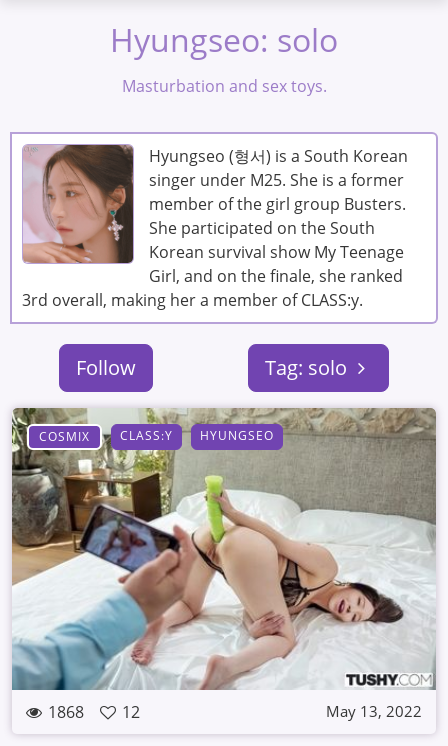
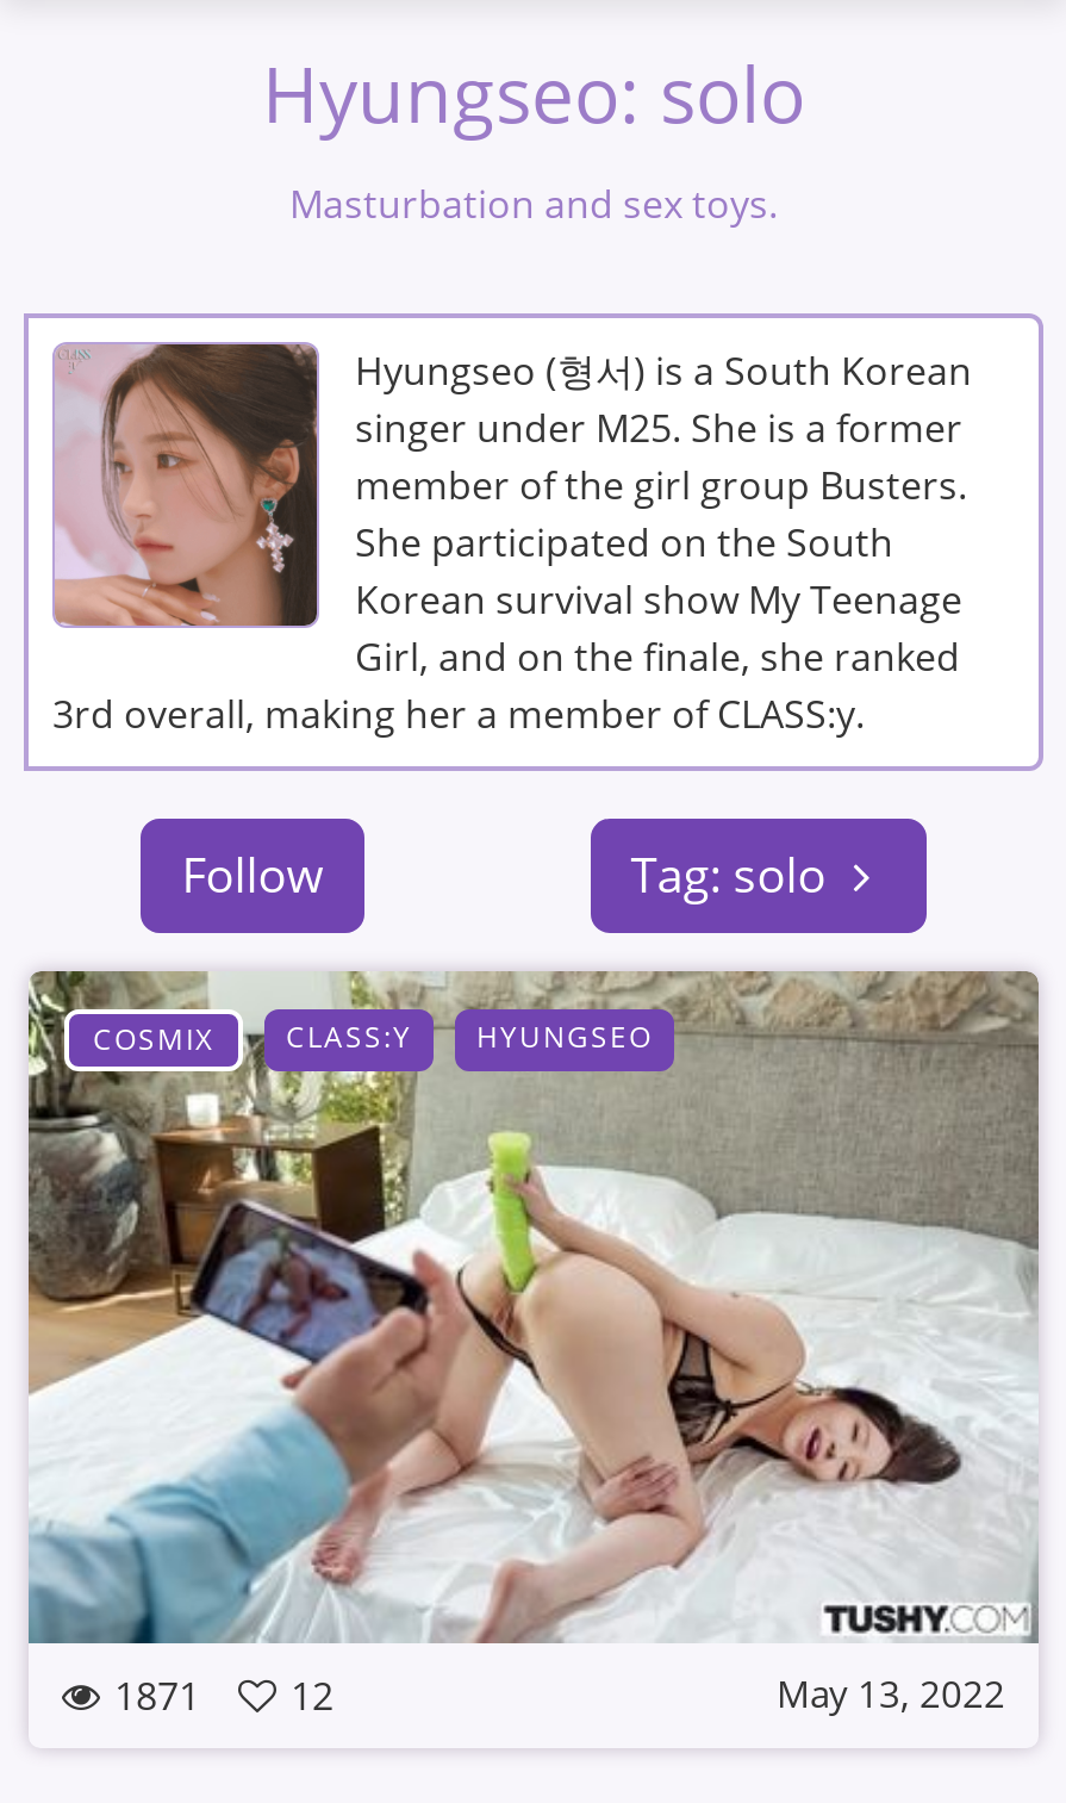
[48,701,140,723] 1868 12 -> [114,1670,333,1722] 1871 12

